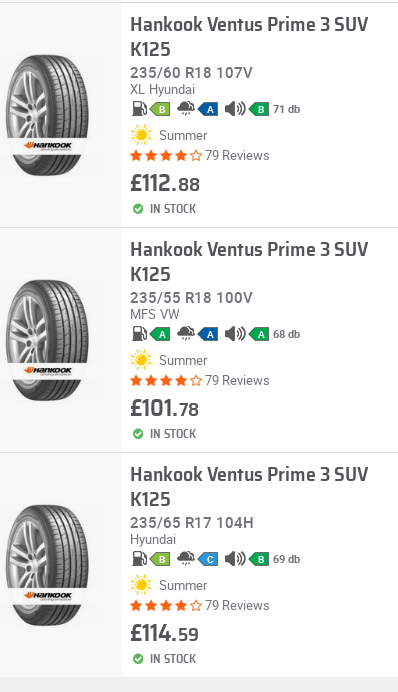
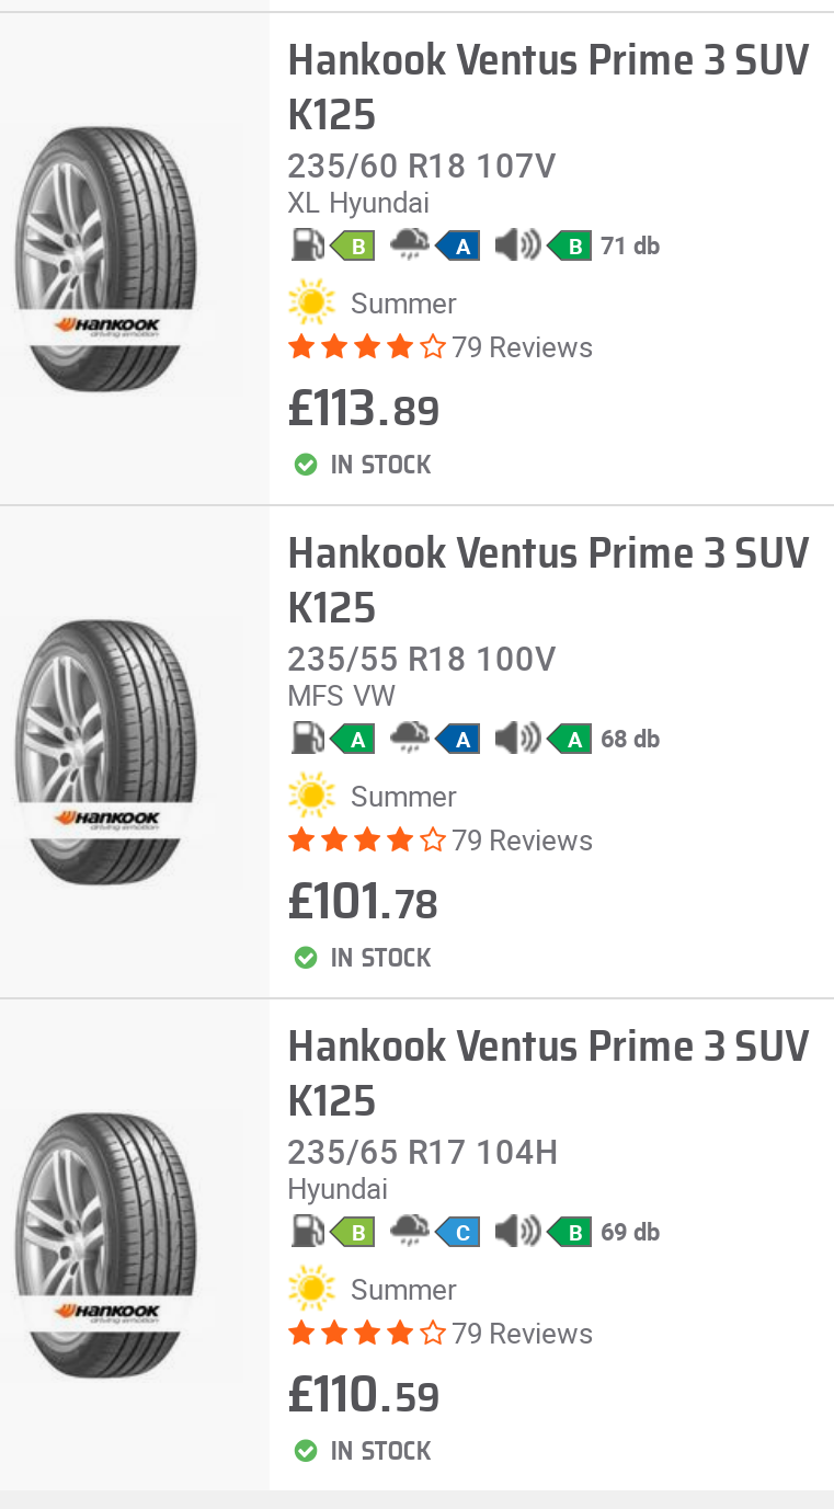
[130,172,200,196] £112.88 -> [287,384,441,436] £113.89
[130,622,199,646] £114.59 -> [287,1370,441,1422] £110.59

